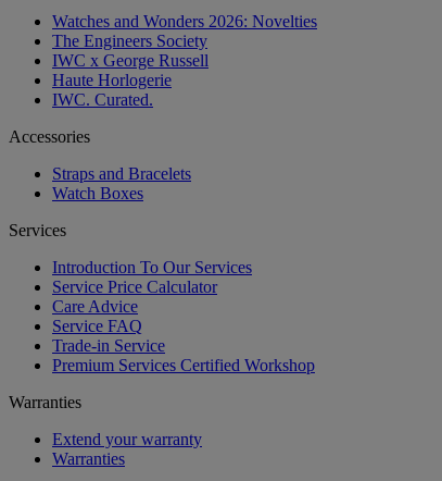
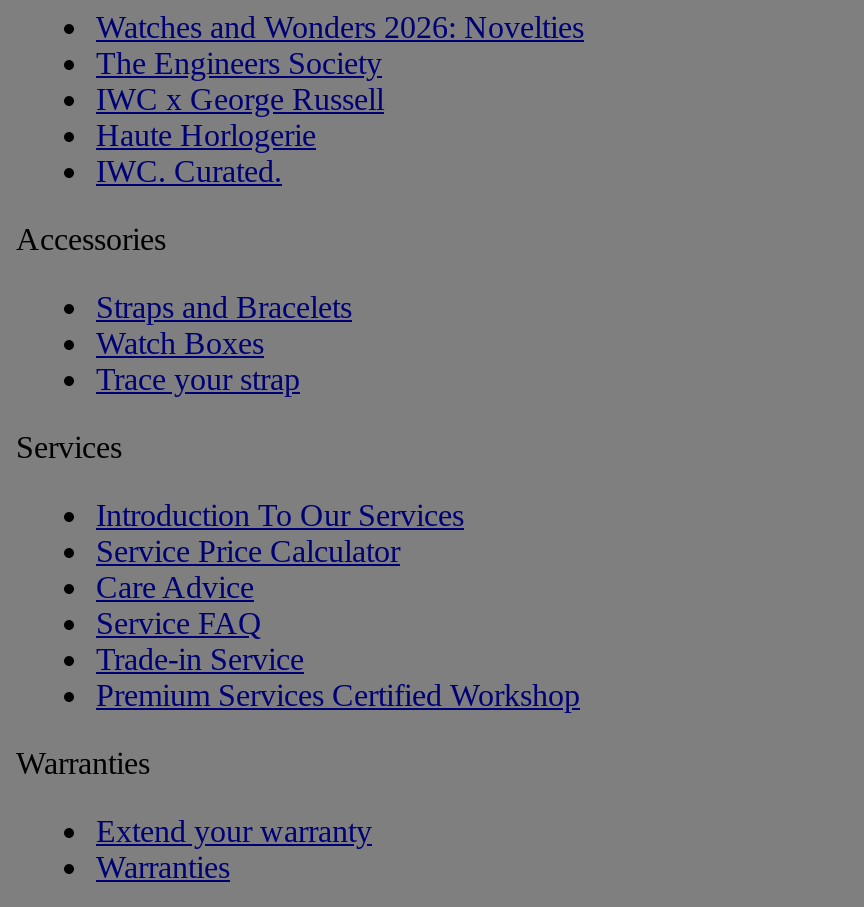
none -> [96,362,300,396] Trace your strap

